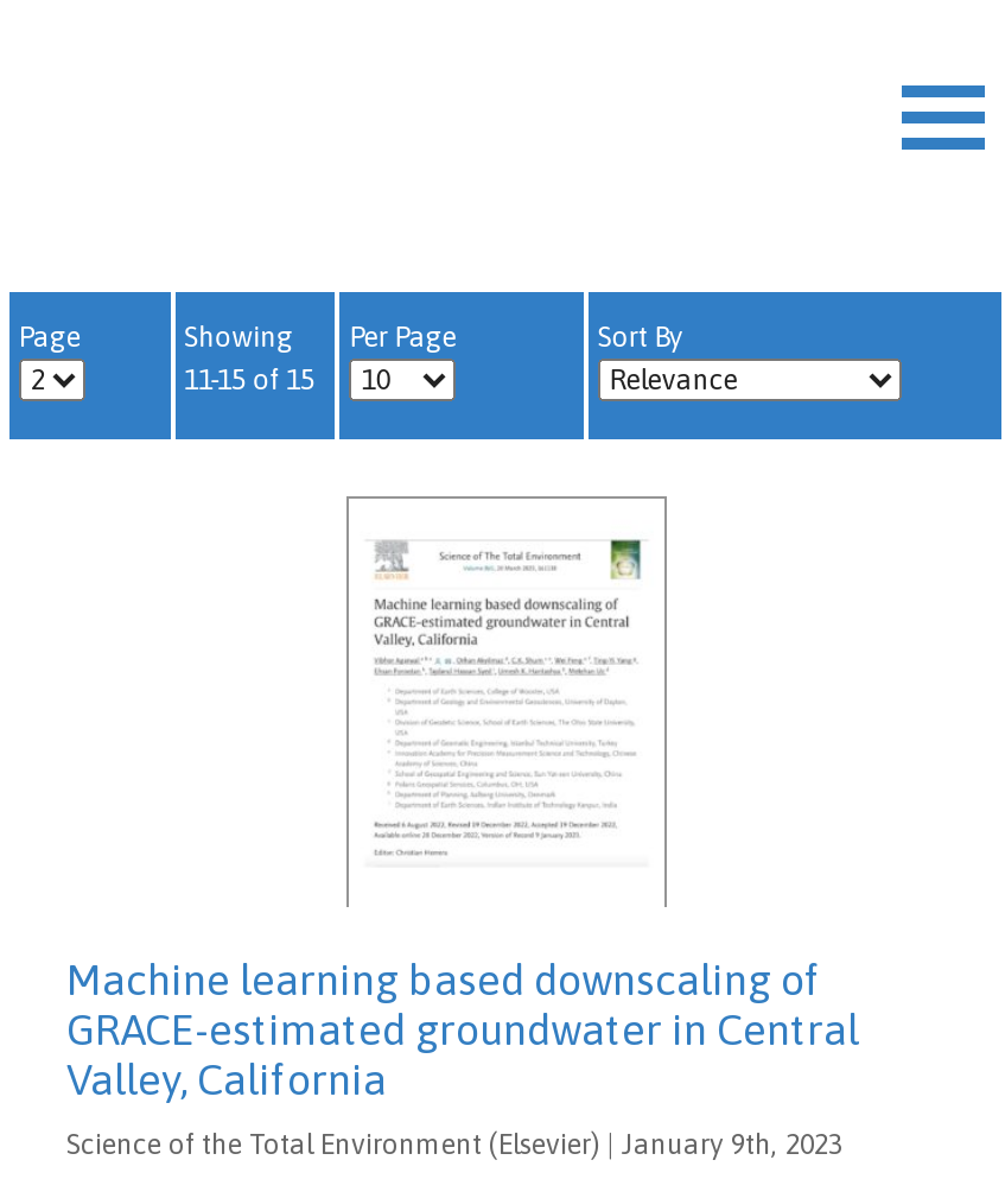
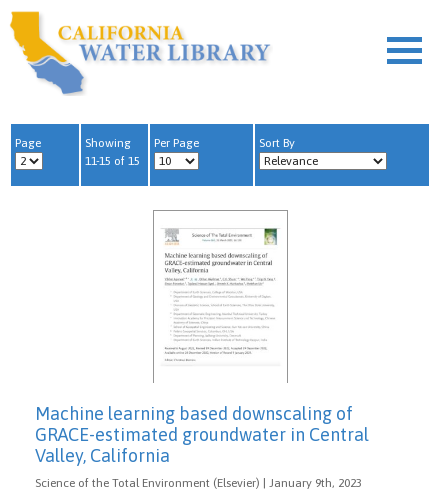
none -> [9,10,270,96] [image]

